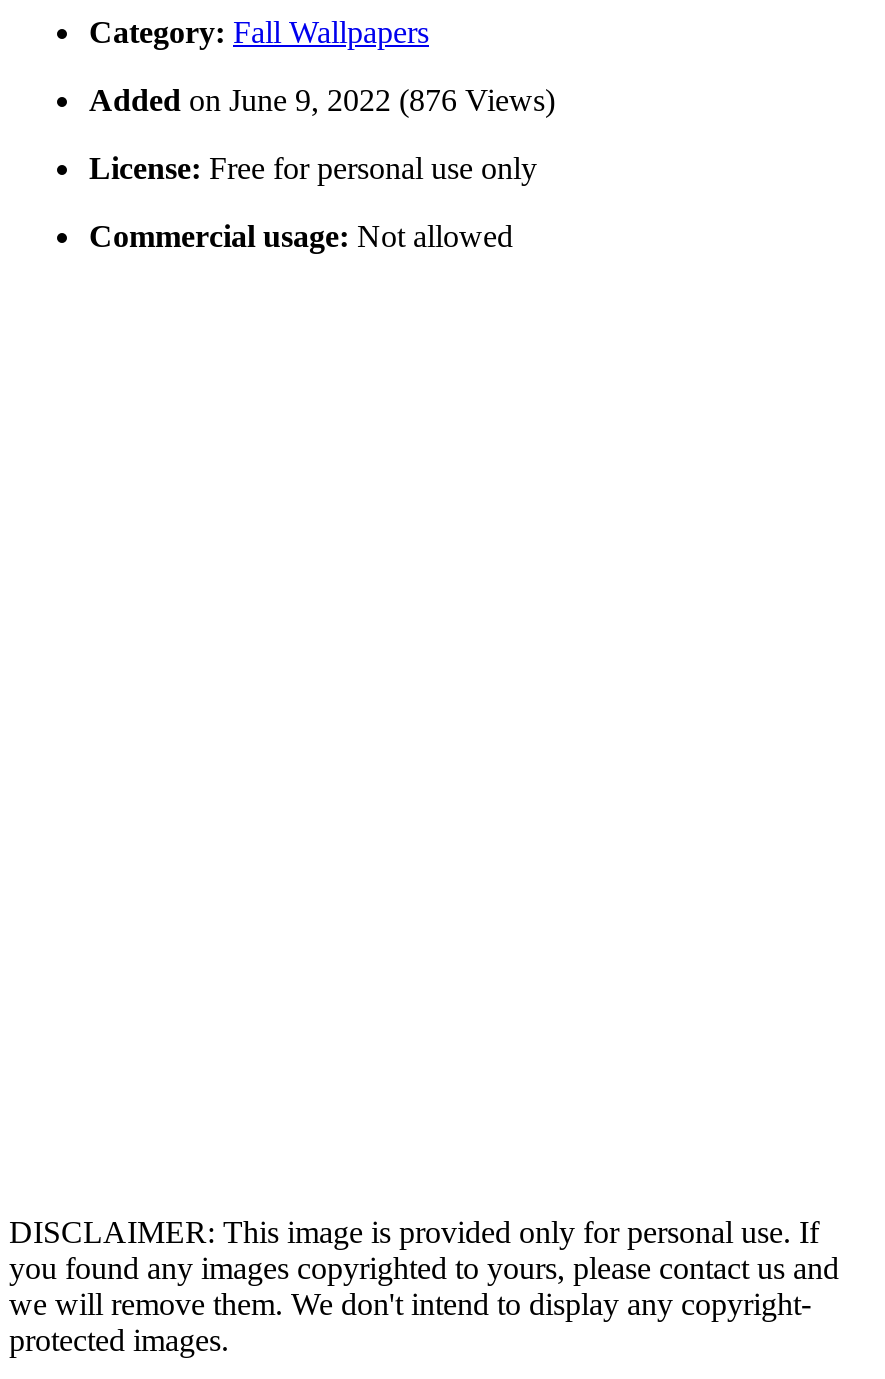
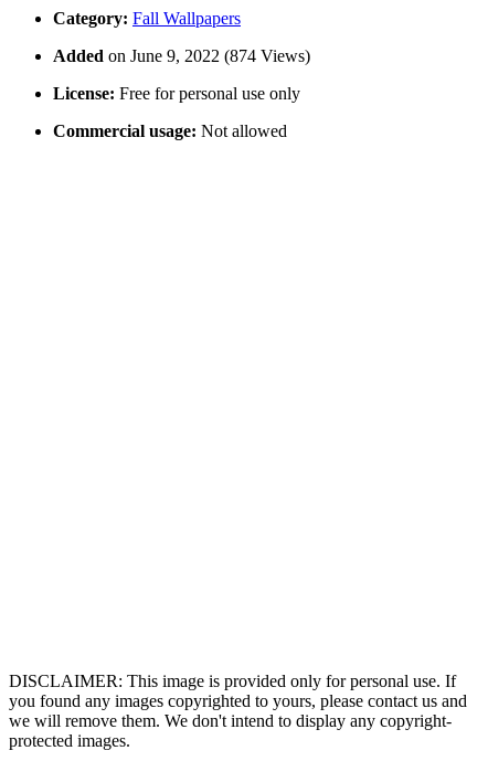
[89,84,555,118] Added on June 9, 2022 (876 Views) -> [53,47,310,66] Added on June 9, 2022 (874 Views)

